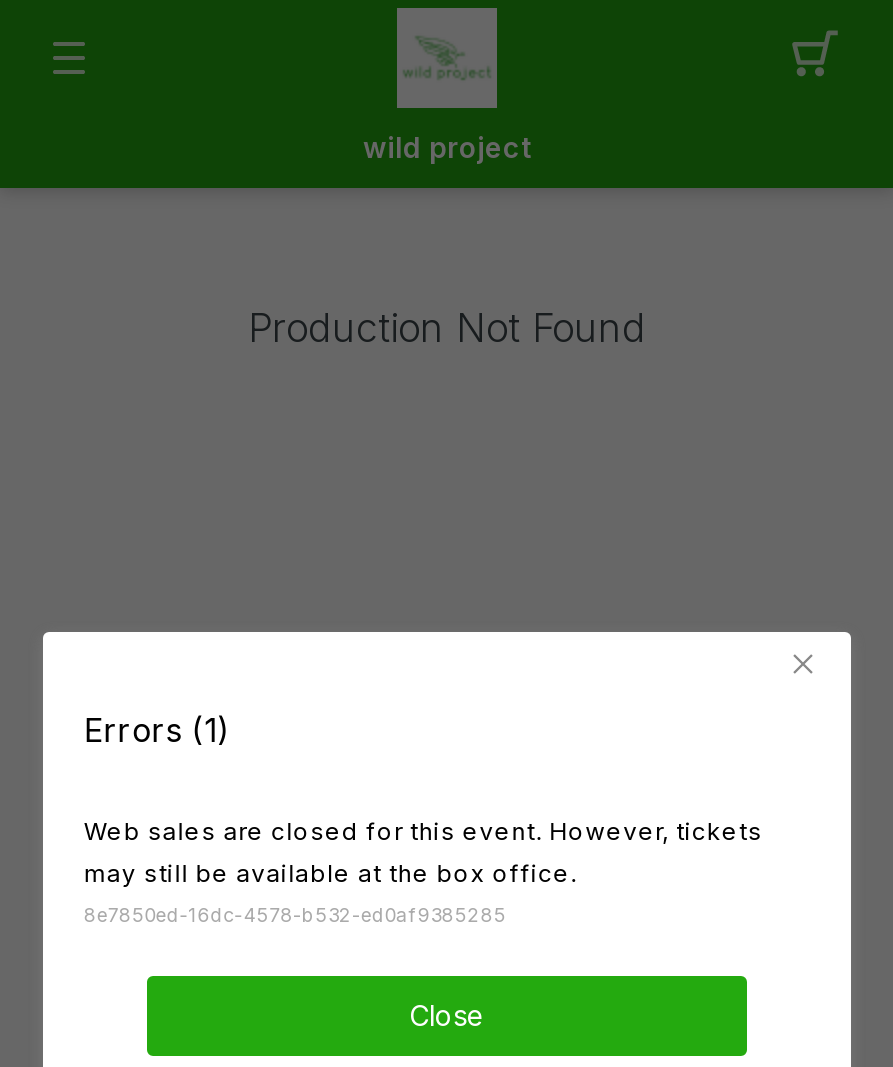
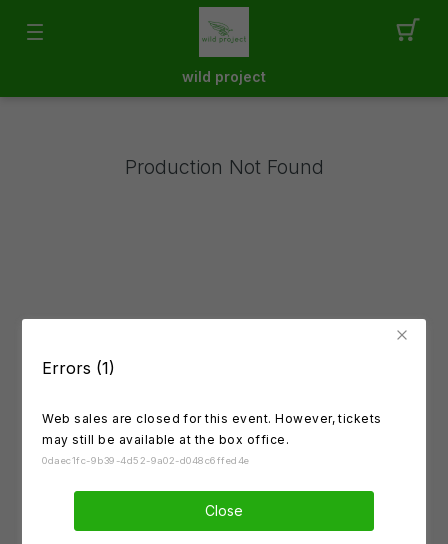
[84,904,506,926] 8e7850ed-16dc-4578-b532-ed0af9385285 -> [42,455,250,466] 0daec1fc-9b39-4d52-9a02-d048c6ffed4e

